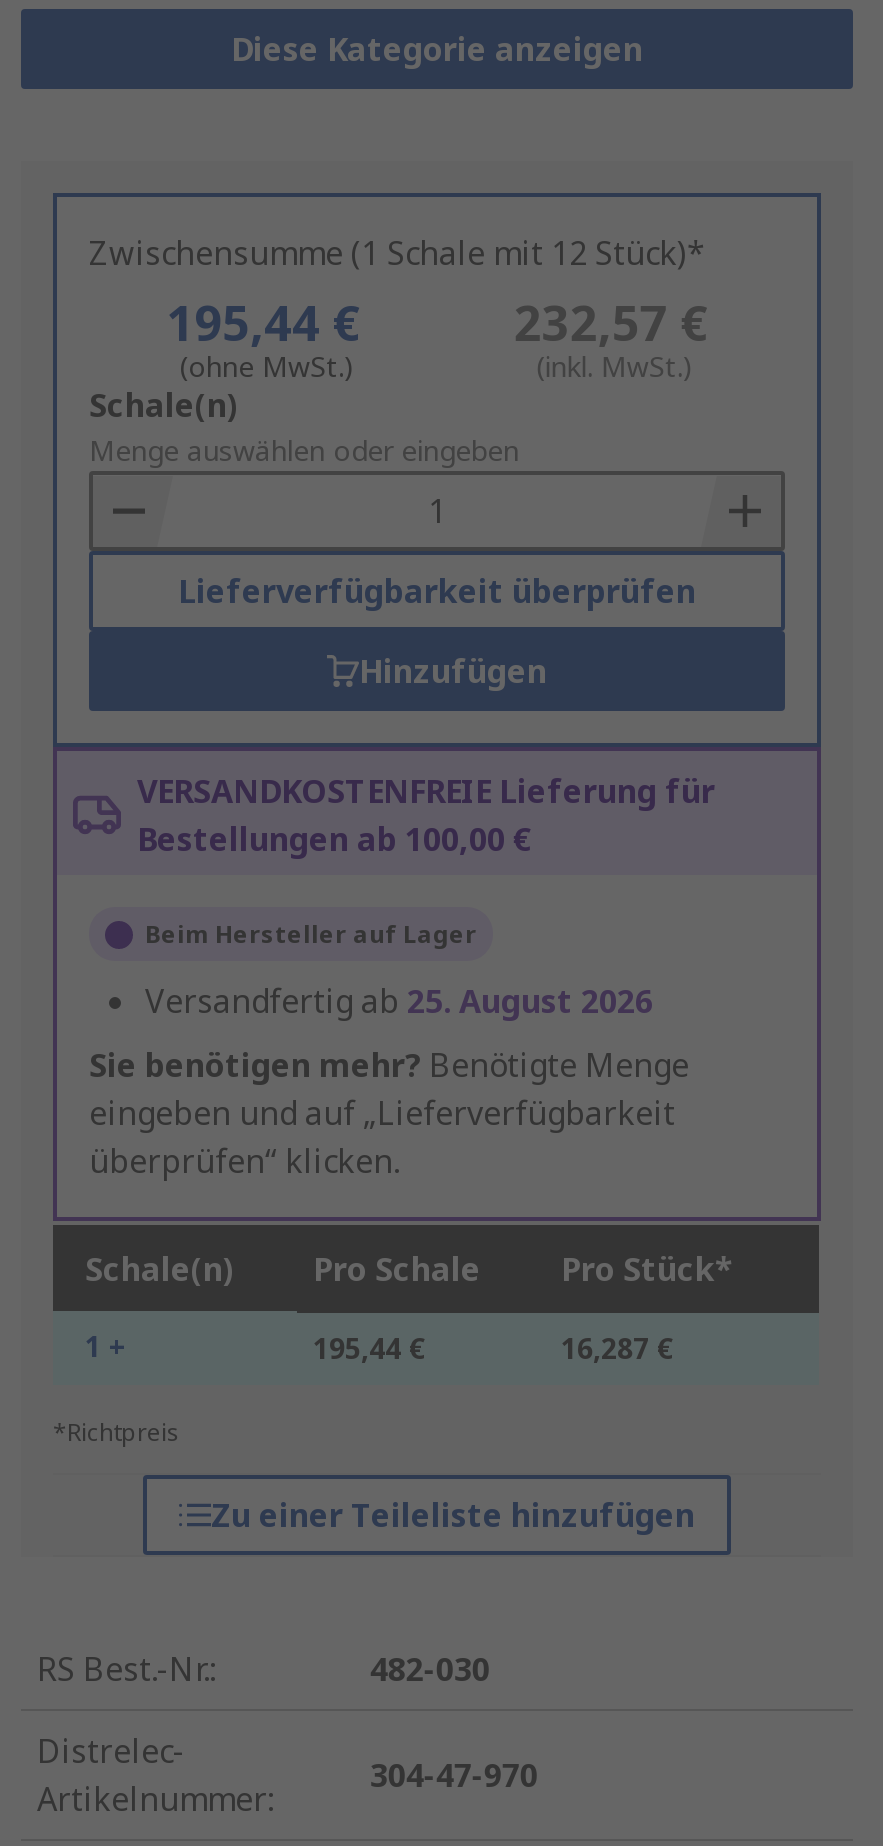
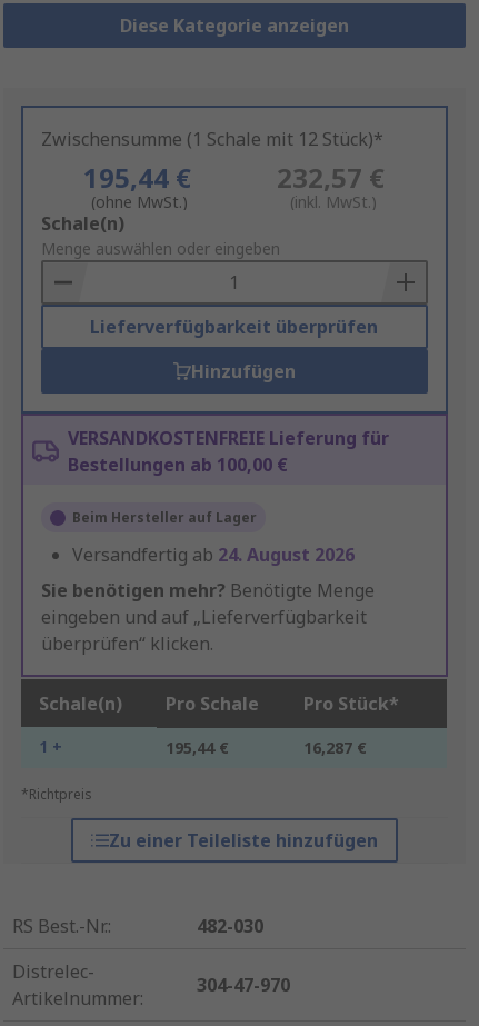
[145,980,653,1024] Versandfertig ab 25. August 2026 -> [72,543,355,567] Versandfertig ab 24. August 2026

